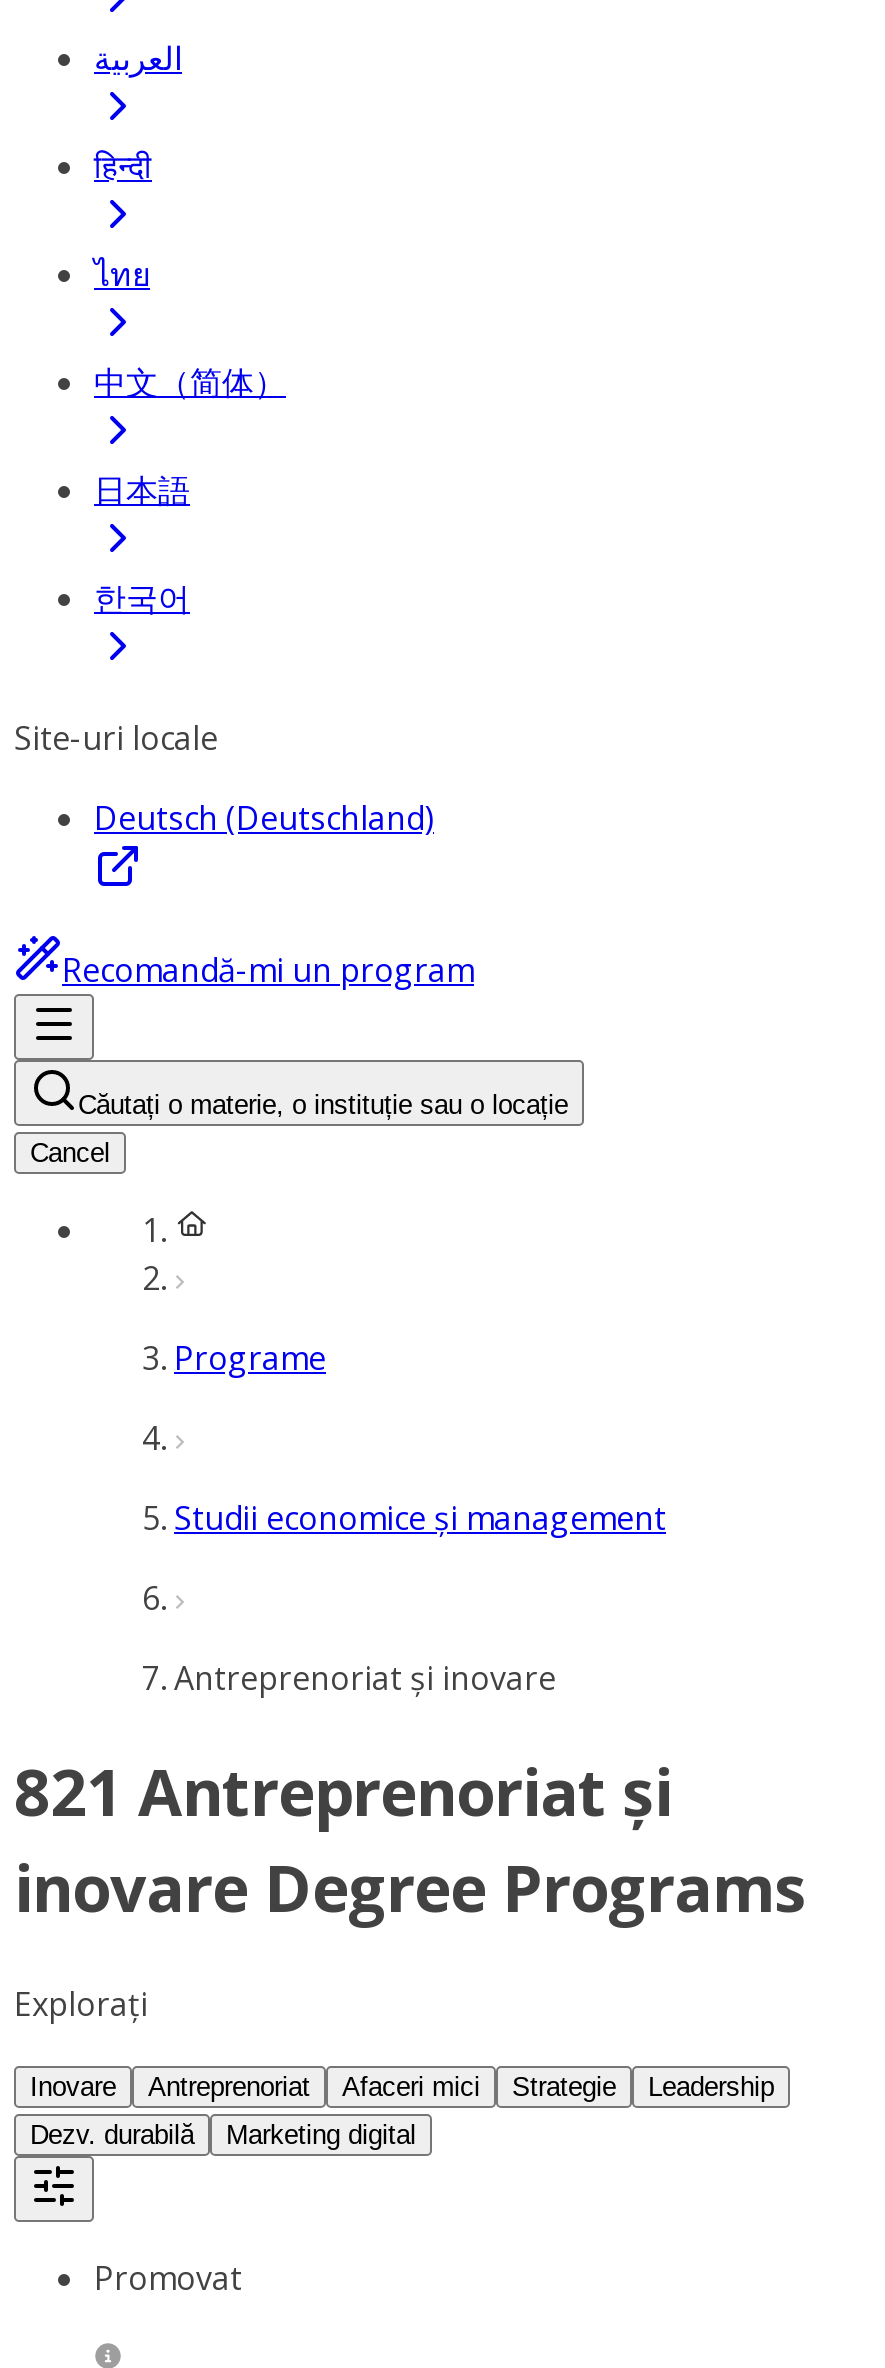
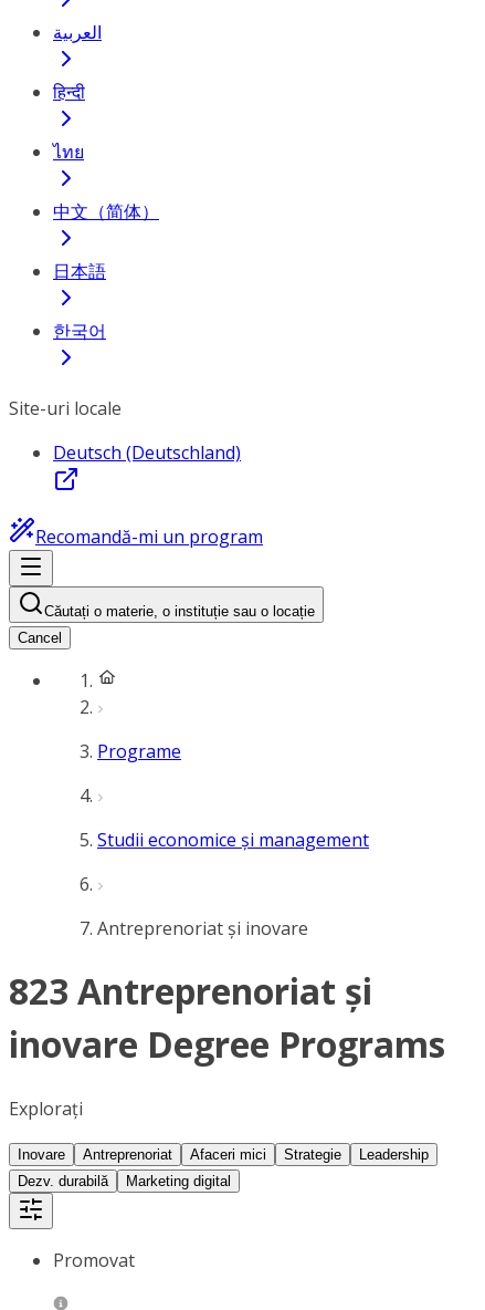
[14,1749,672,1835] 821 Antreprenoriat și -> [9,967,372,1015] 823 Antreprenoriat și

